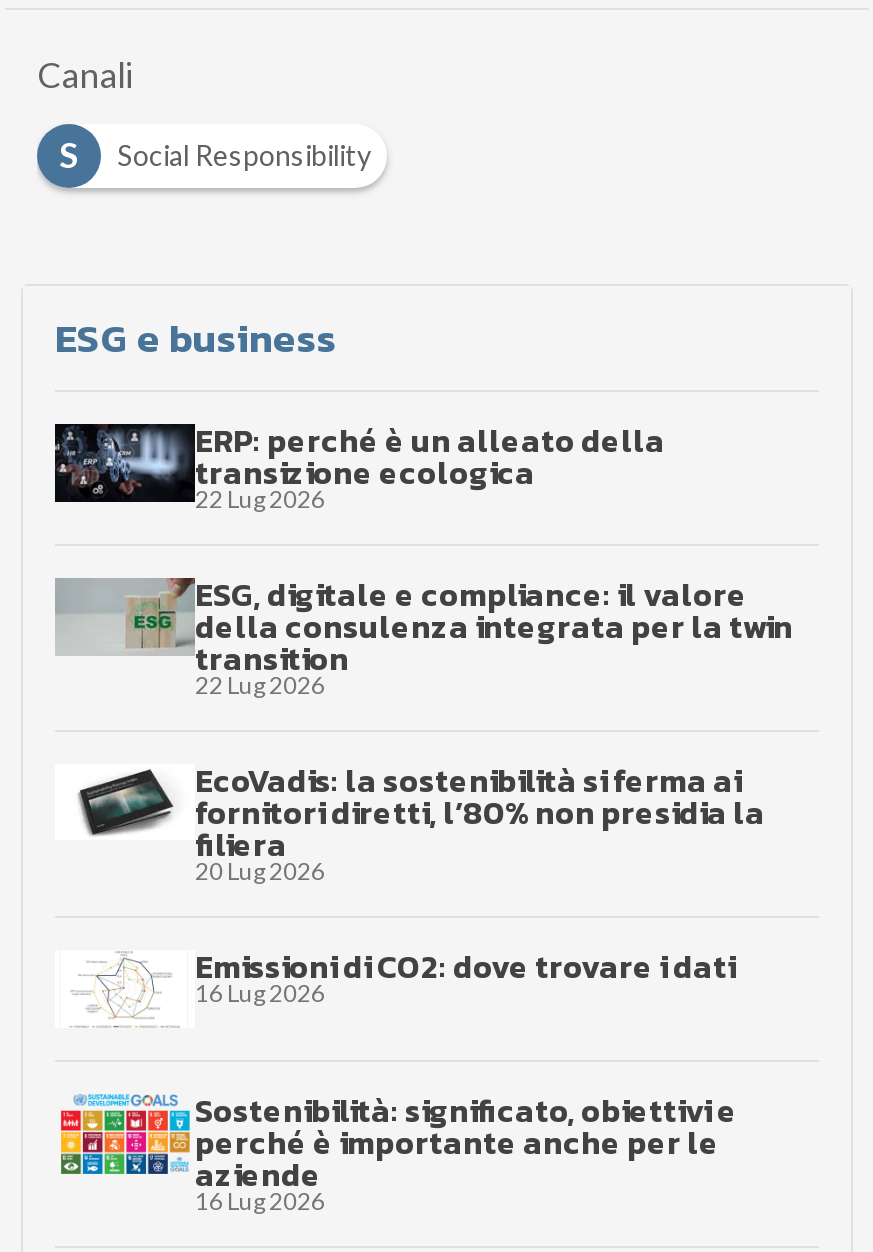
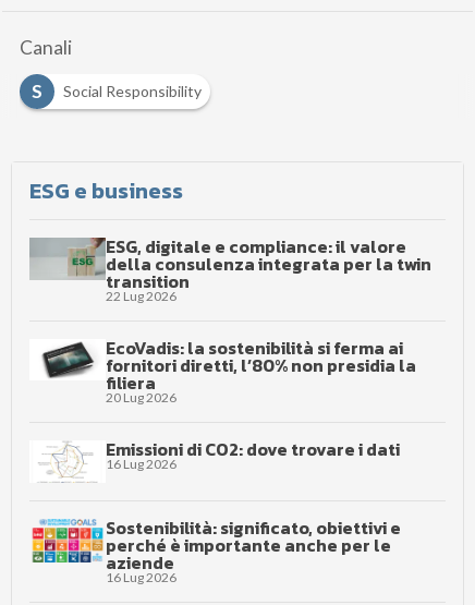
[53,416,665,514] [image] | ERP: perché è un alleato della | transizione ecologica | 22 Lug 2026 -> none

